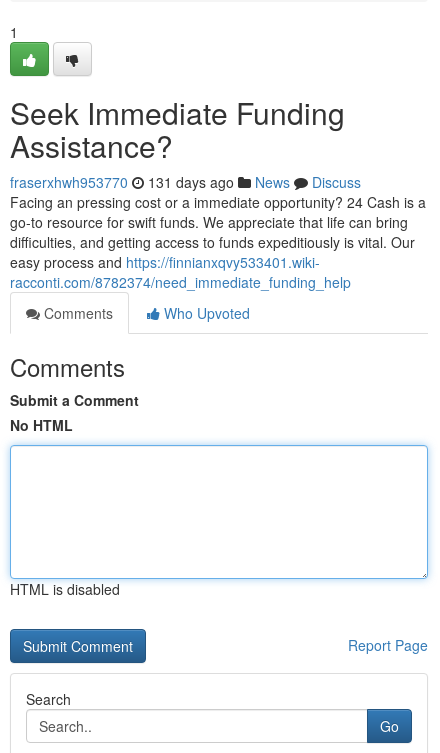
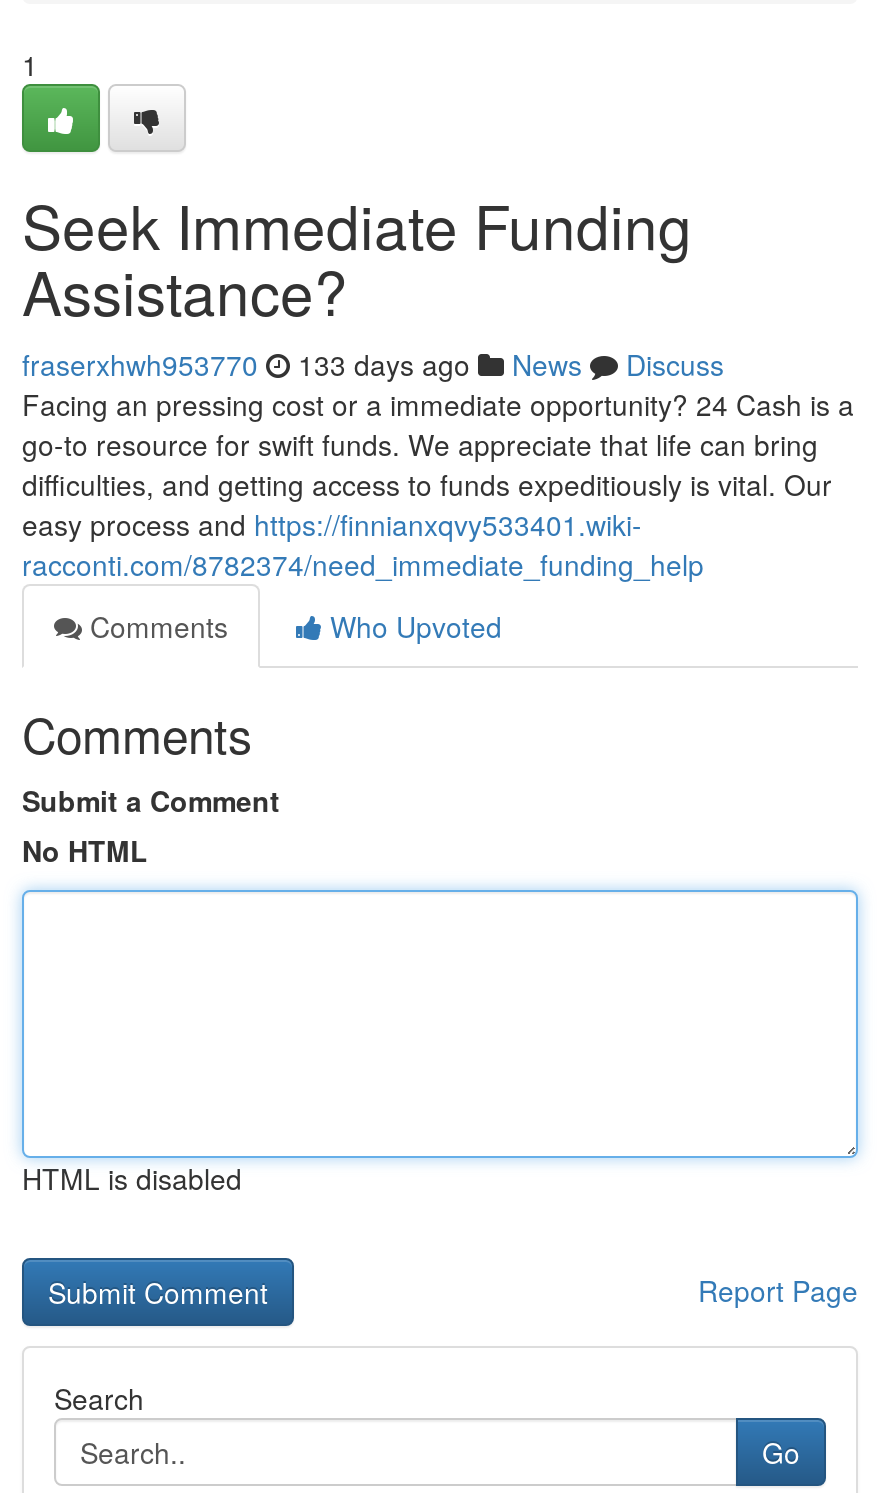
[10,172,361,192] fraserxhwh953770 131 days ago News Discuss -> [22,344,724,384] fraserxhwh953770 133 days ago News Discuss

